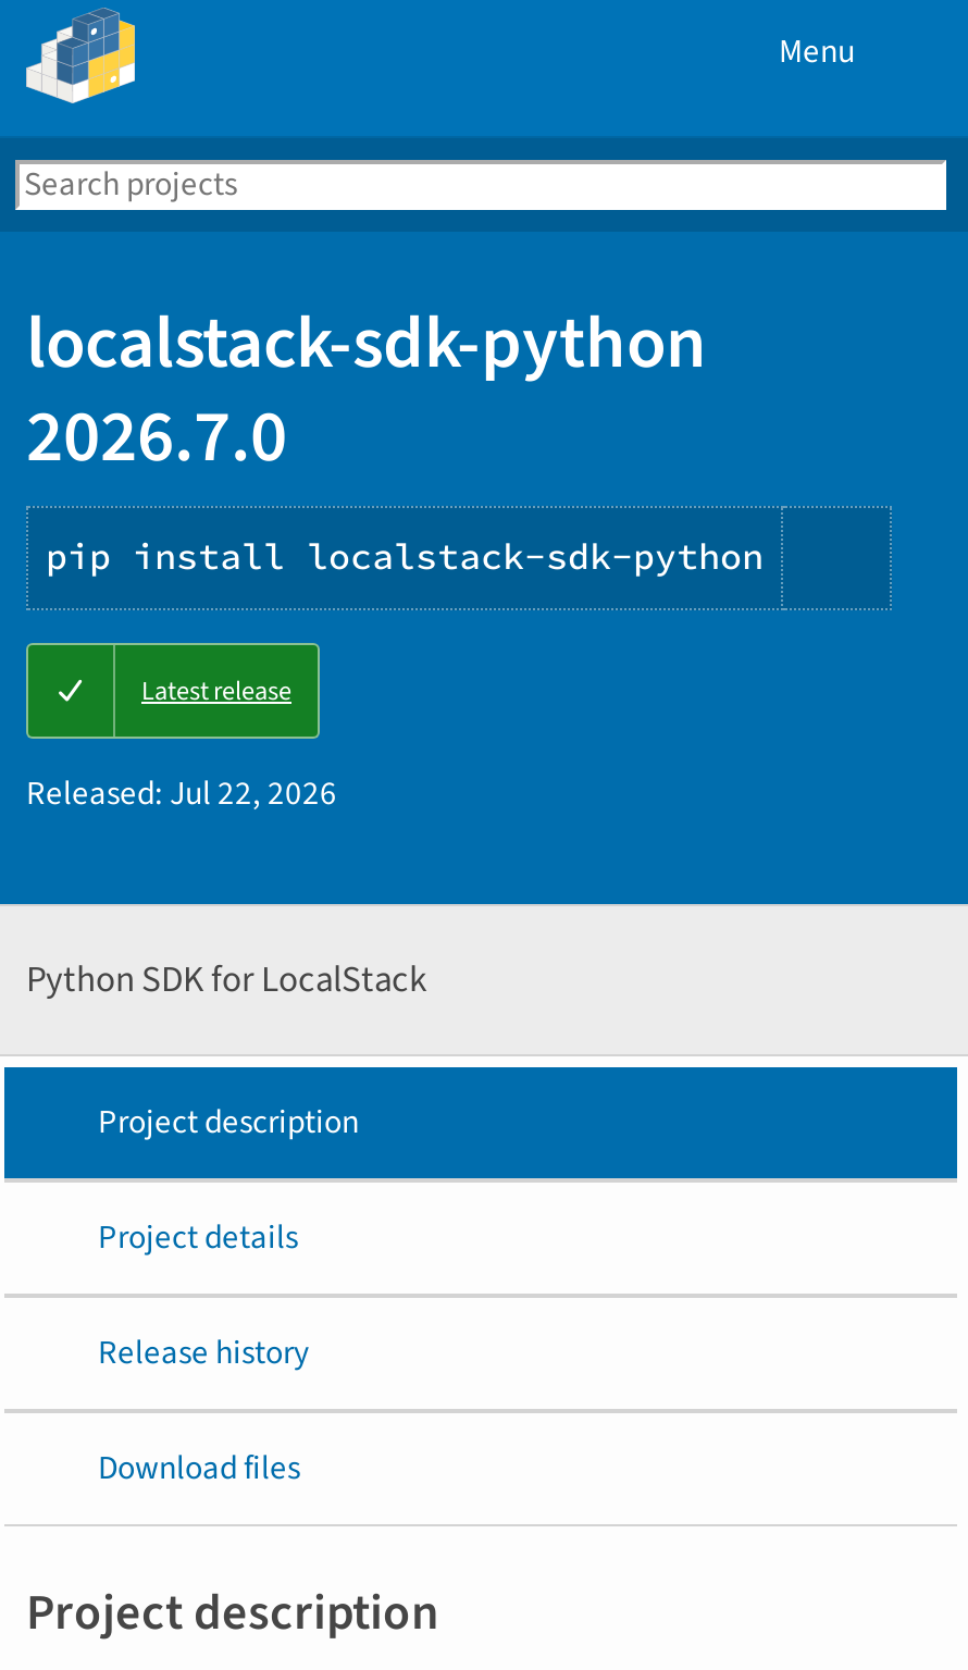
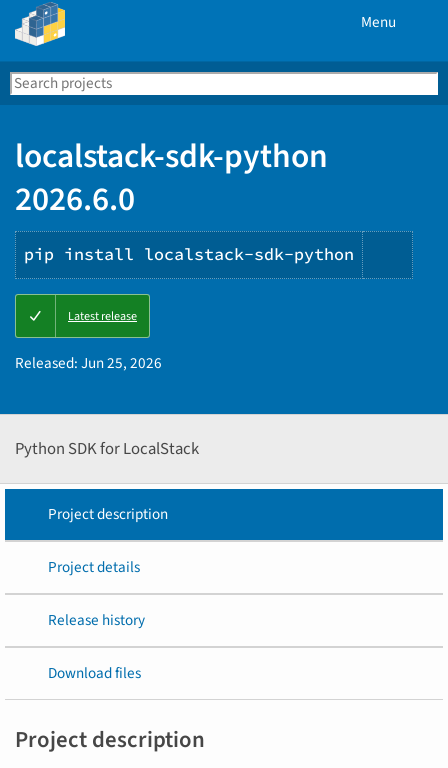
[26,386,287,489] 2026.7.0 -> [15,176,135,223] 2026.6.0
[26,769,337,817] Released: Jul 22, 2026 -> [15,352,162,374] Released: Jun 25, 2026

